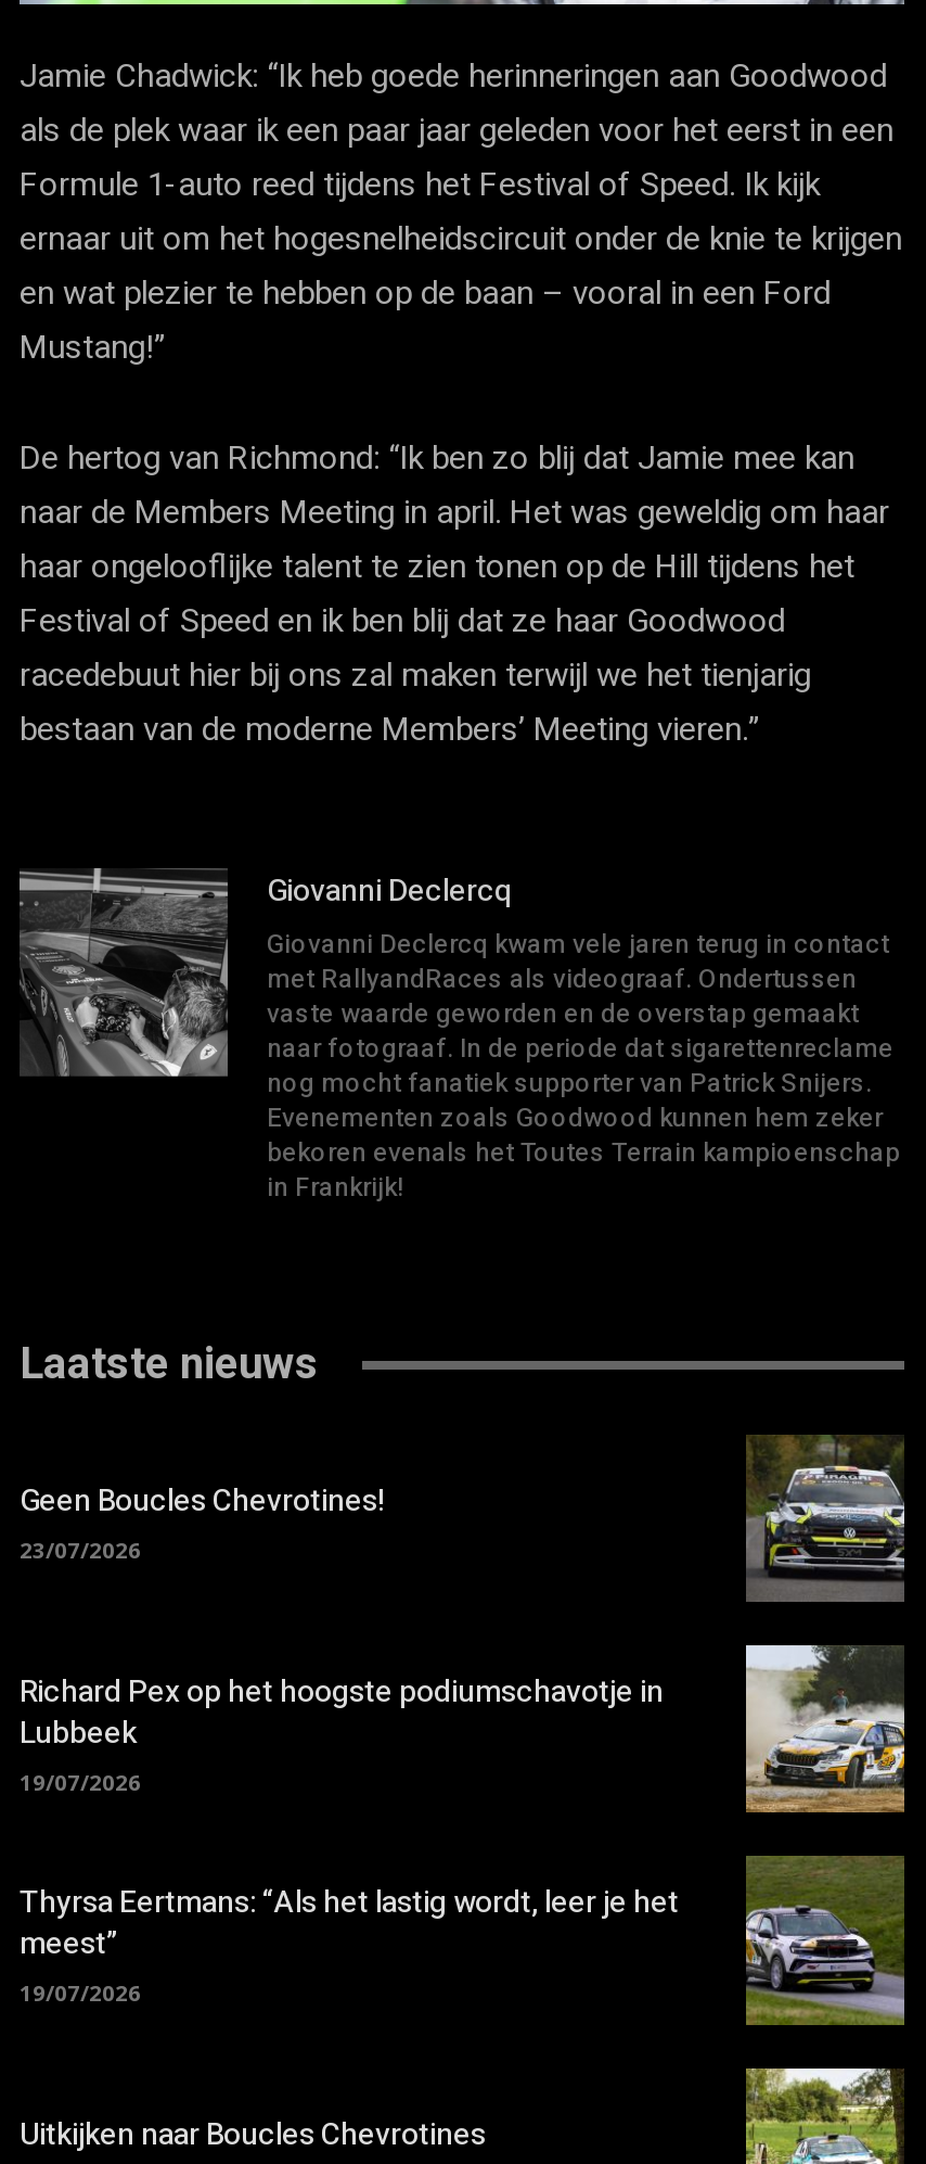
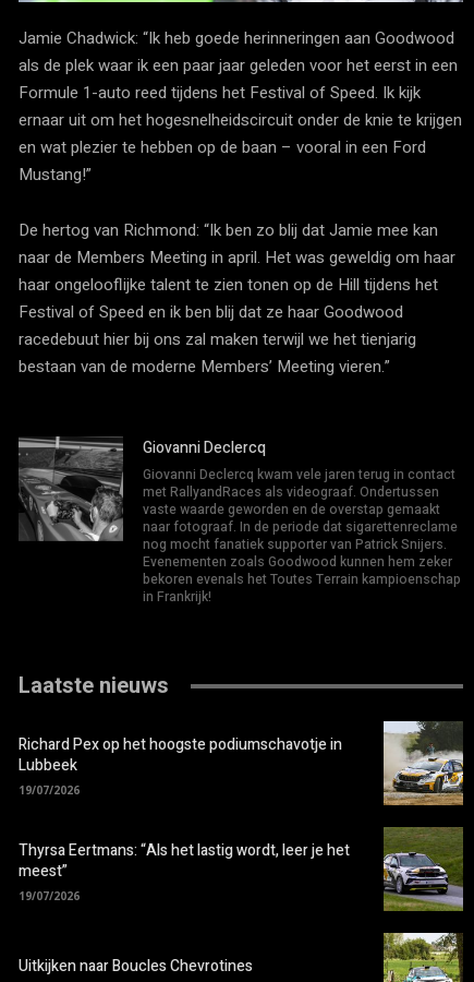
[744,1435,906,1602] [image] -> none
[20,1479,384,1565] Geen Boucles Chevrotines! | 23/07/2026 -> none

